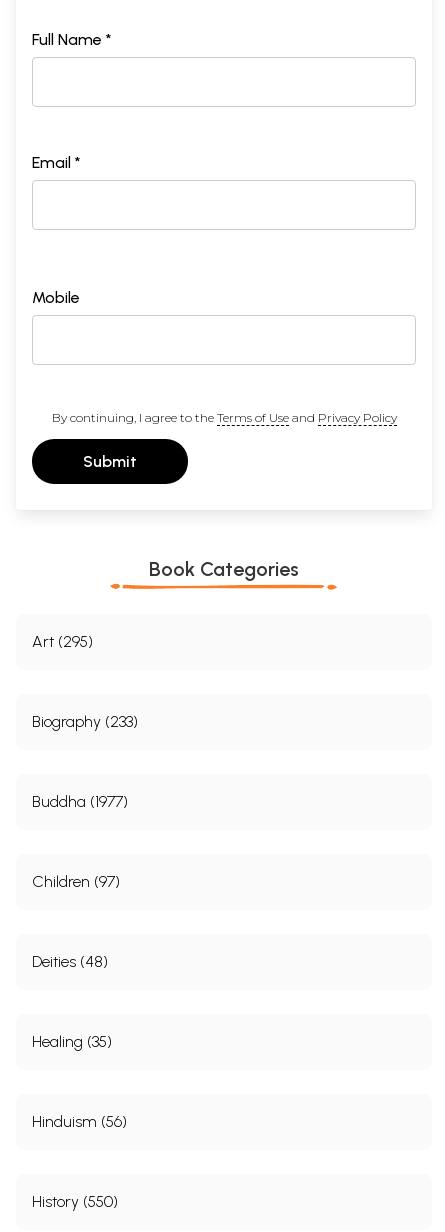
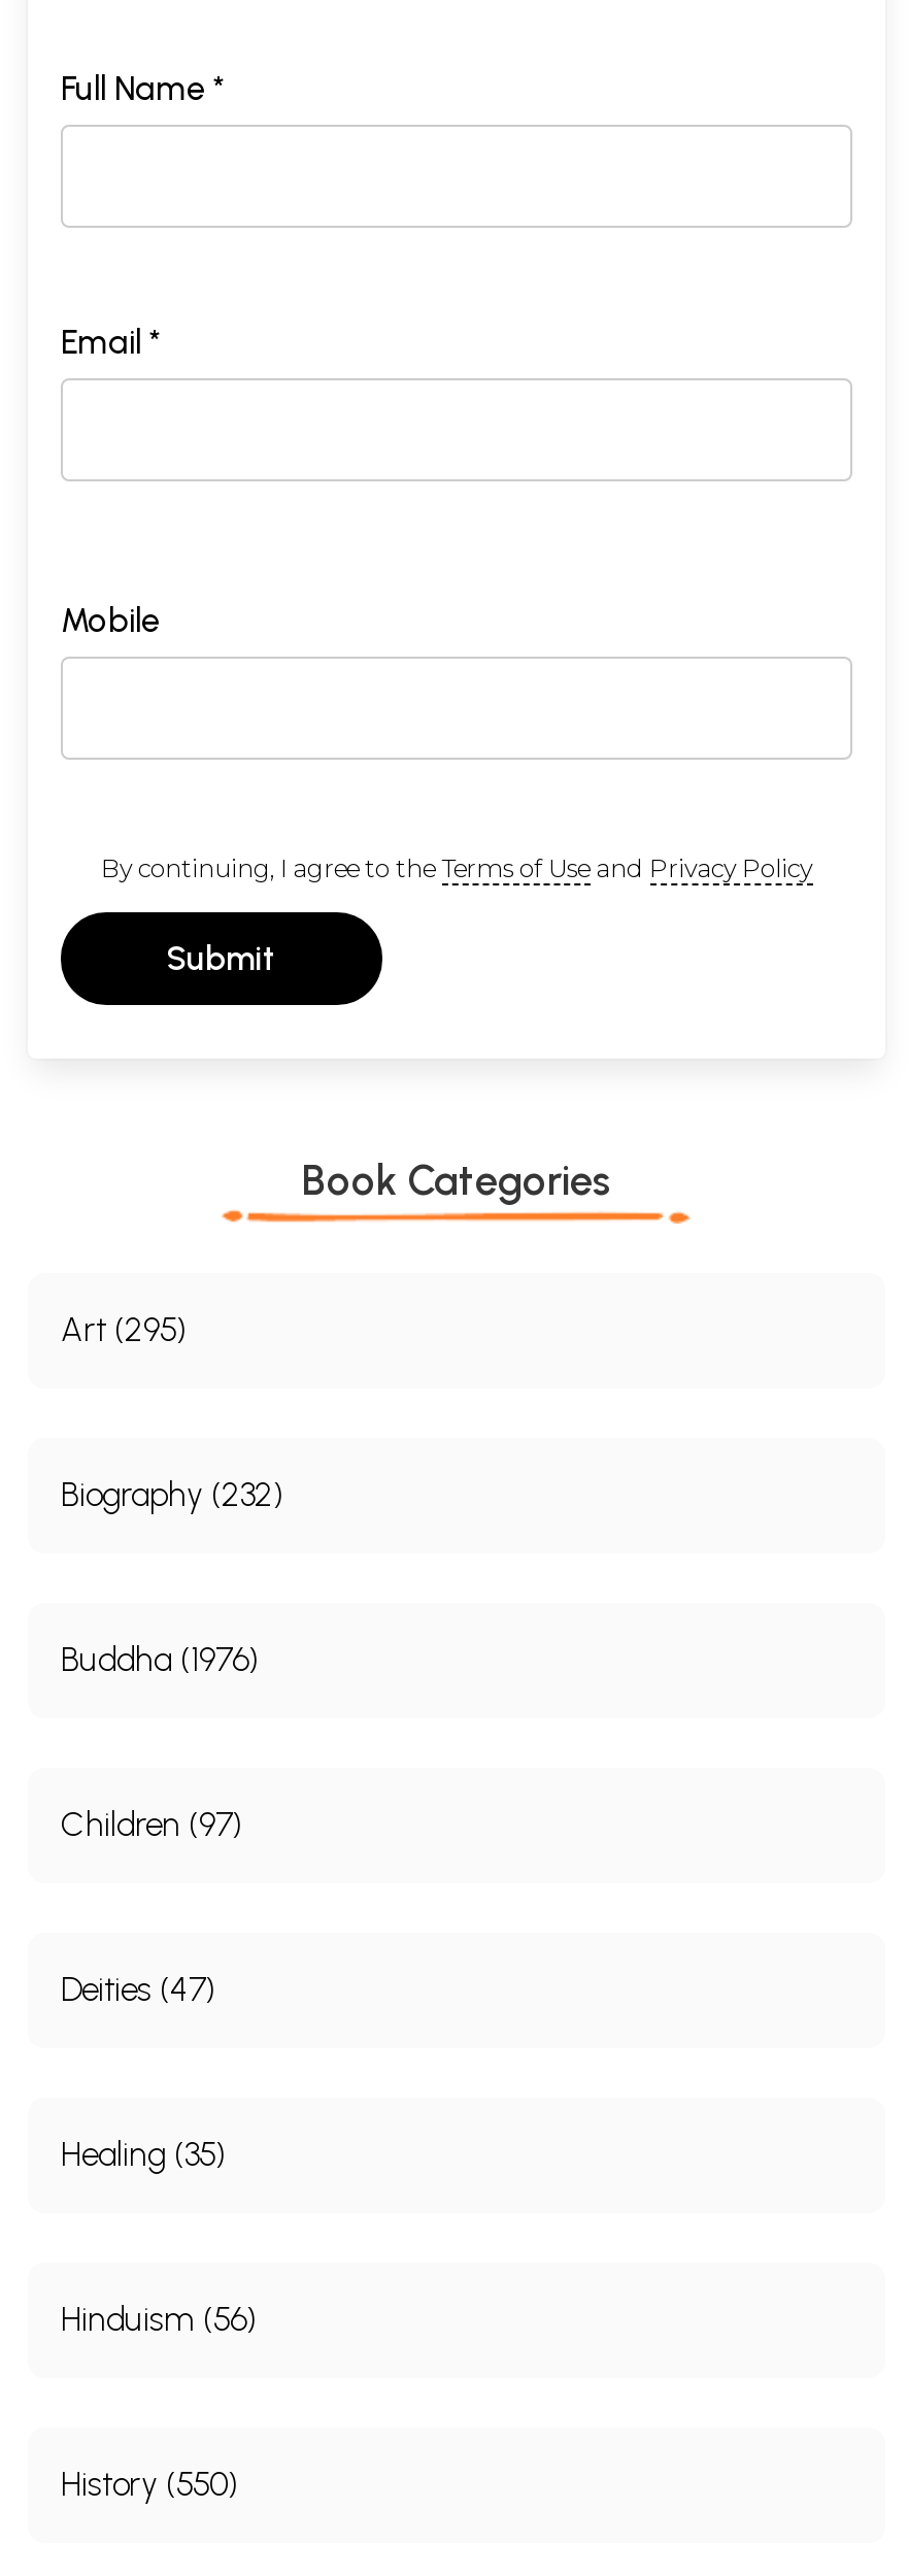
[32,712,138,731] Biography (233) -> [61,1476,283,1515] Biography (232)
[32,792,128,811] Buddha (1977) -> [61,1640,259,1680] Buddha (1976)
[32,952,108,971] Deities (48) -> [61,1970,215,2009] Deities (47)

